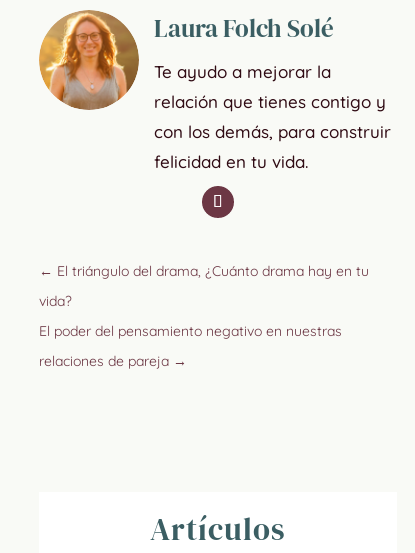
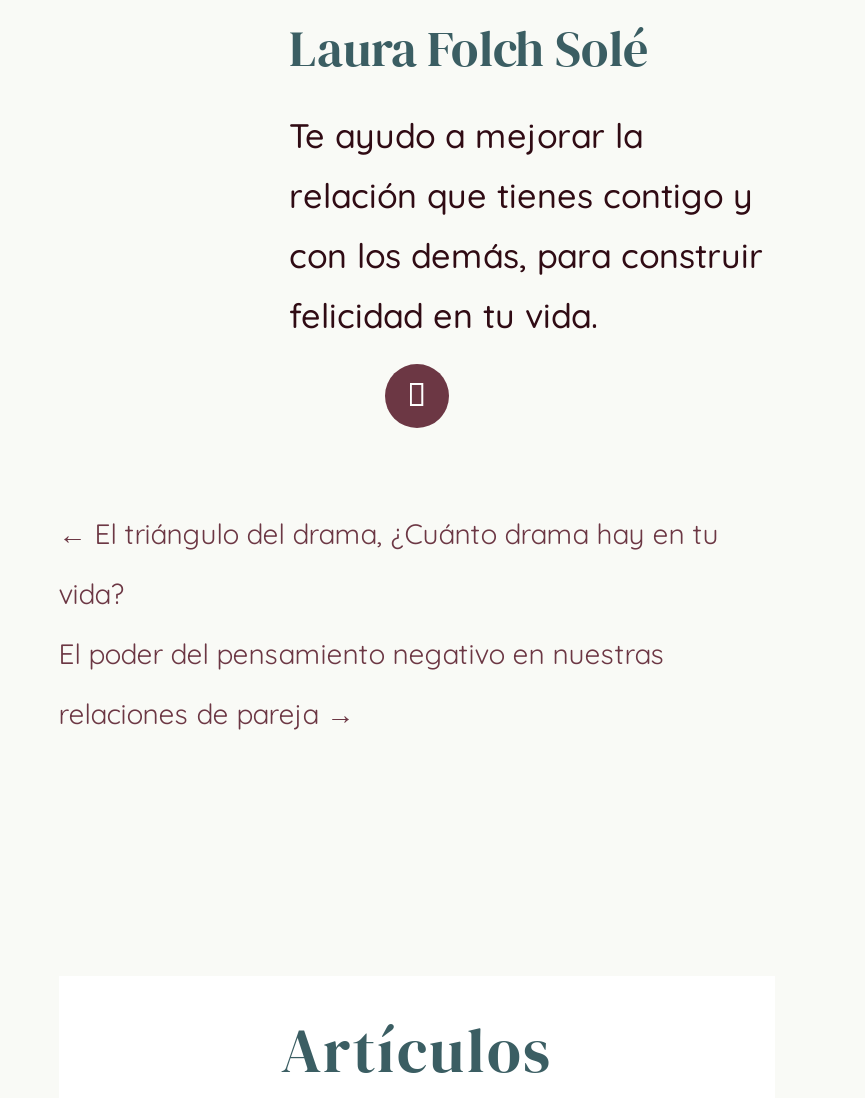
[38,9,140,111] [image] -> none

